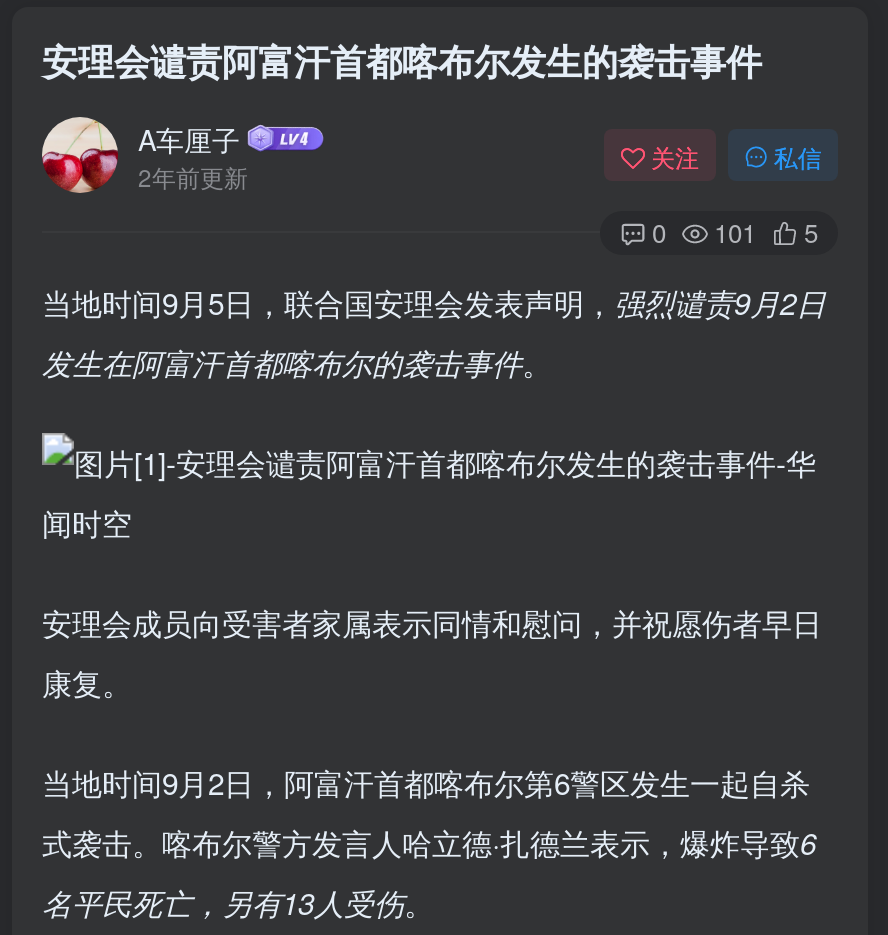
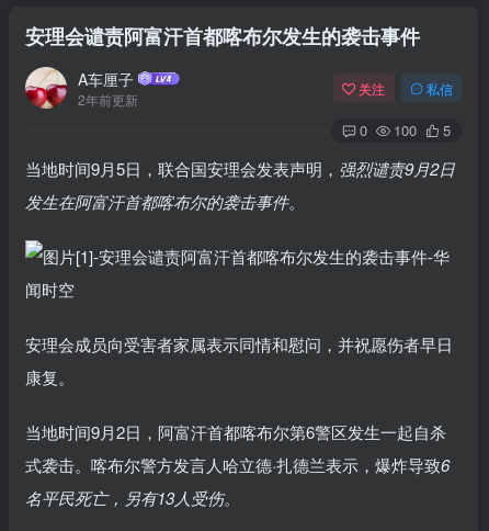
[652,213,818,251] 0 101 5 -> [360,120,451,140] 0 100 5

